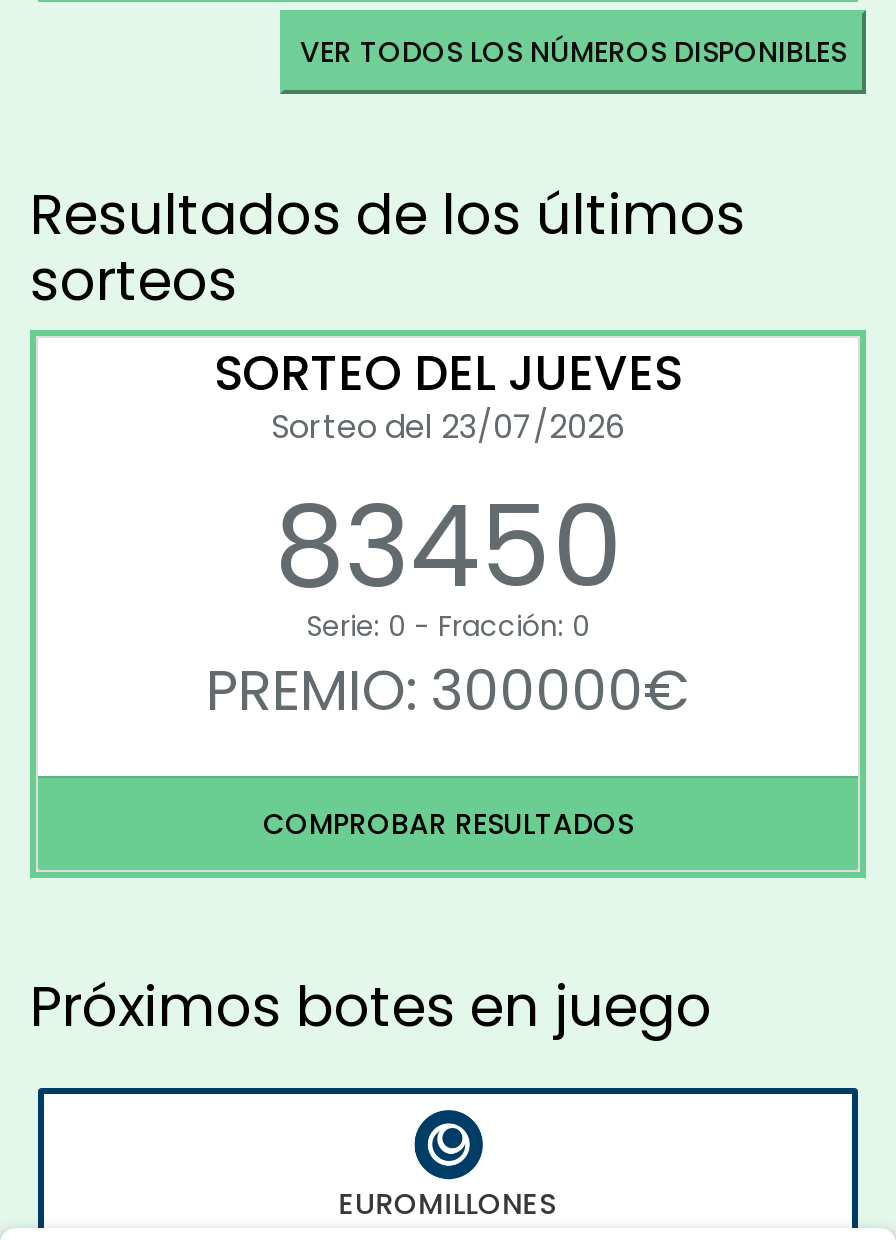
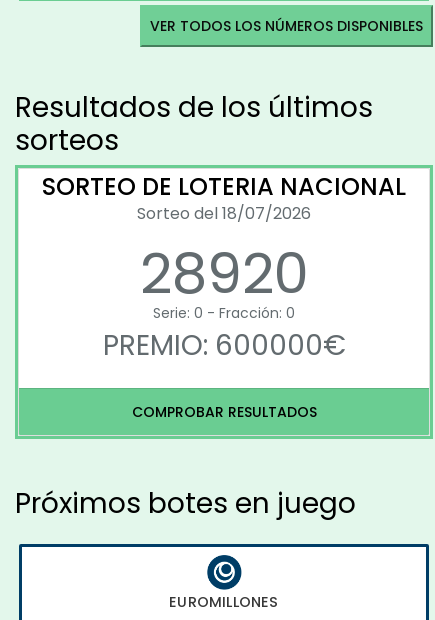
[214,340,682,626] SORTEO DEL JUEVES | Sorteo del 23/07/2026 | 83450 -> [42,170,406,313] SORTEO DE LOTERIA NACIONAL | Sorteo del 18/07/2026 | 28920
[206,652,690,730] PREMIO: 300000€ -> [102,326,345,365] PREMIO: 600000€

